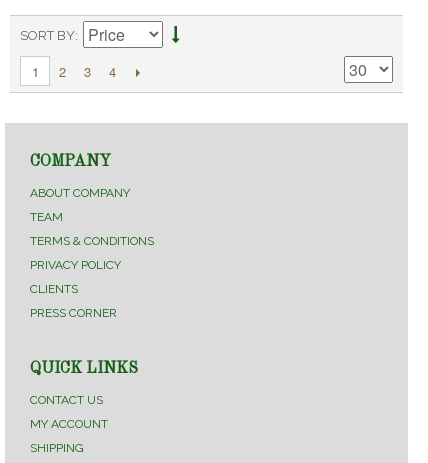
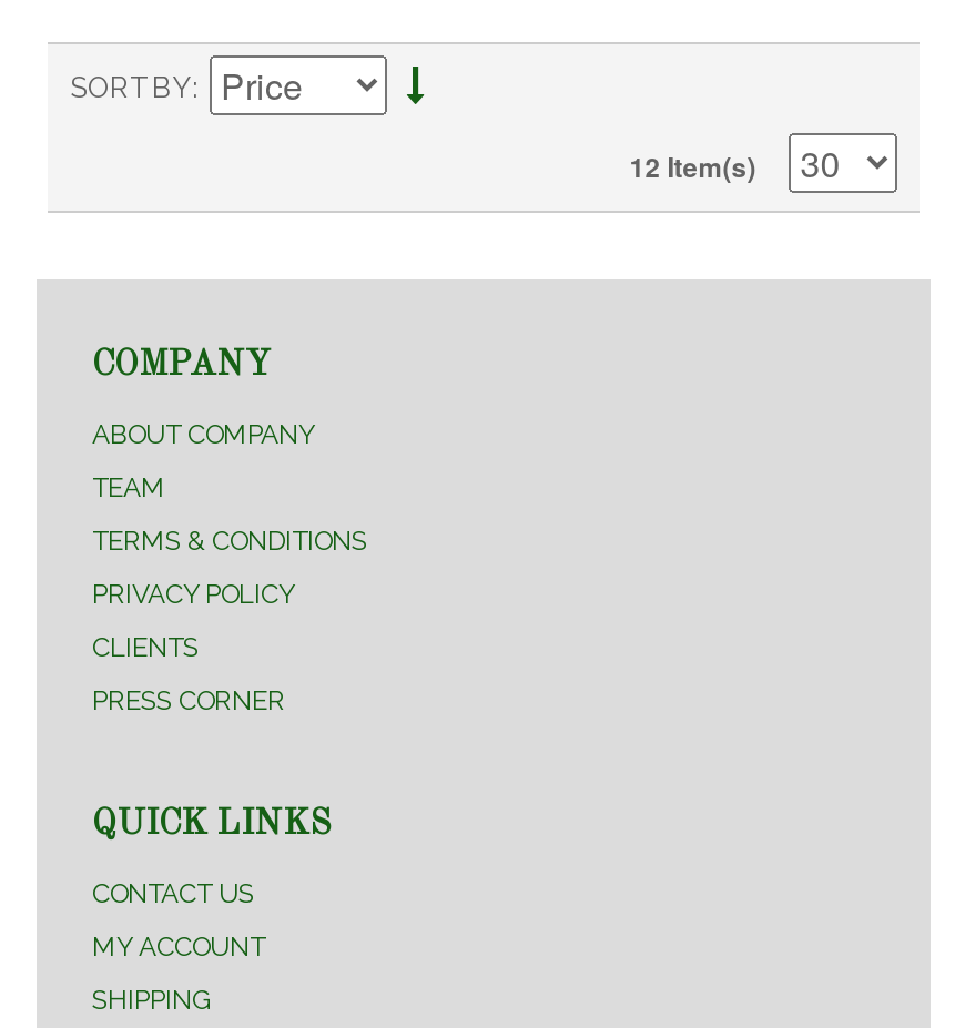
[31,62,116,81] 1 | 2 | 3 | 4 -> [629,146,756,186] 12 Item(s)

